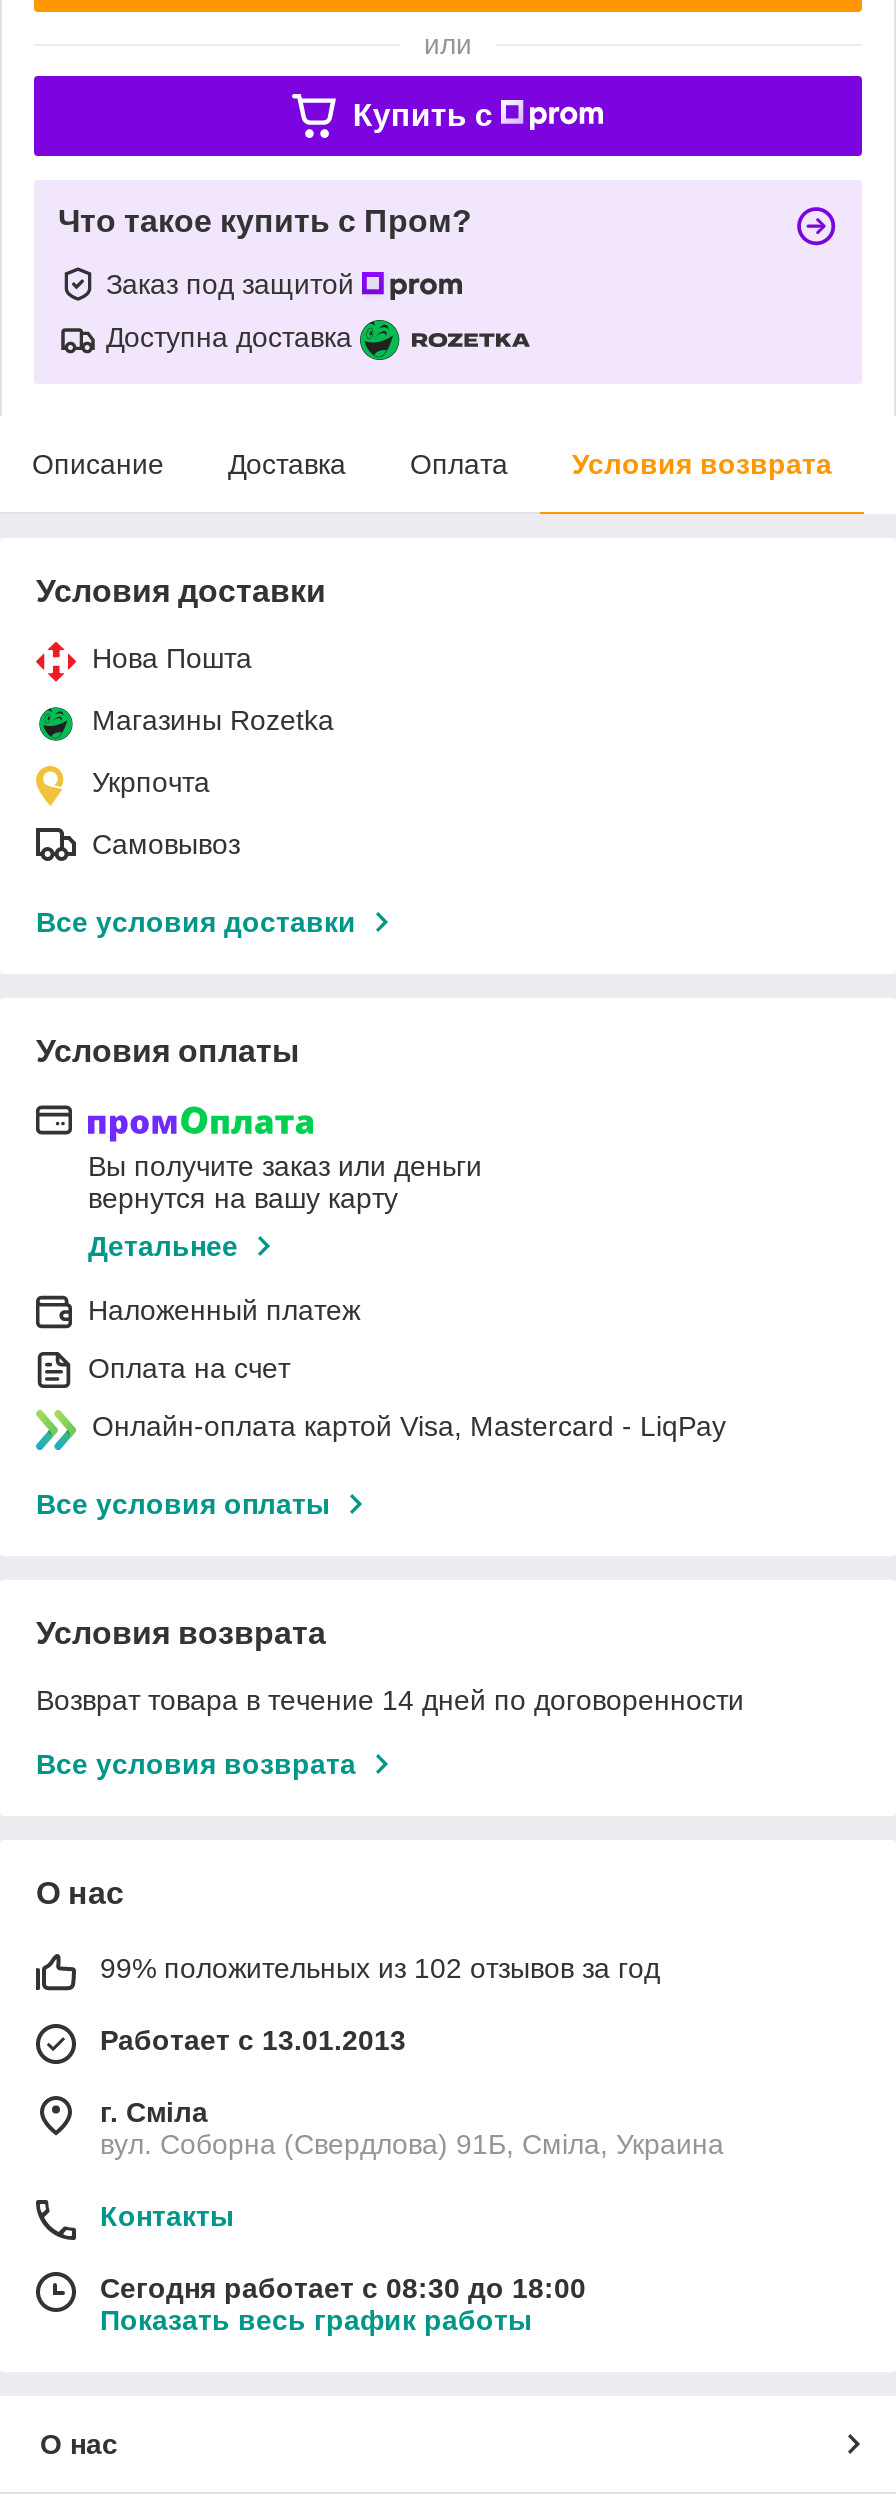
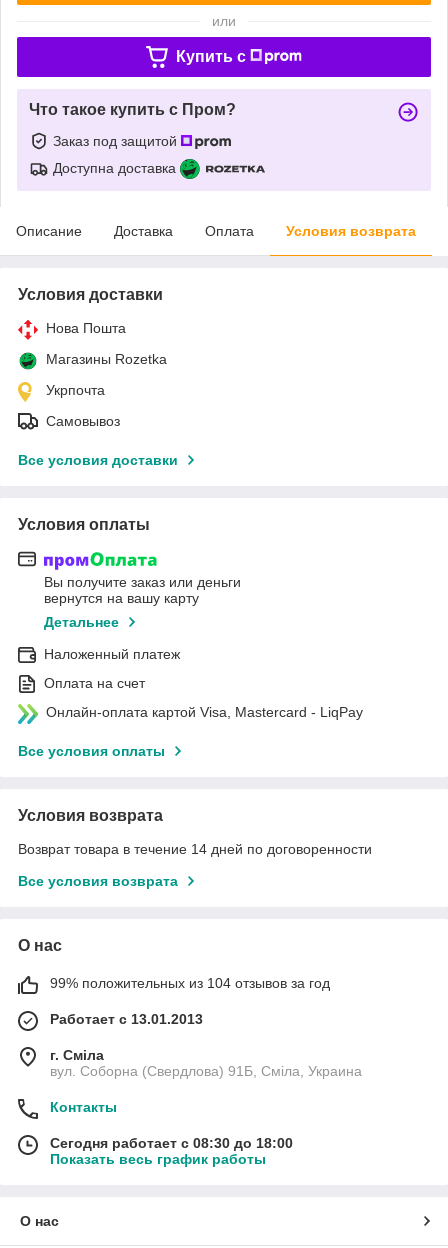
[100,1953,660,1985] 99% положительных из 102 отзывов за год -> [50,975,330,991] 99% положительных из 104 отзывов за год

